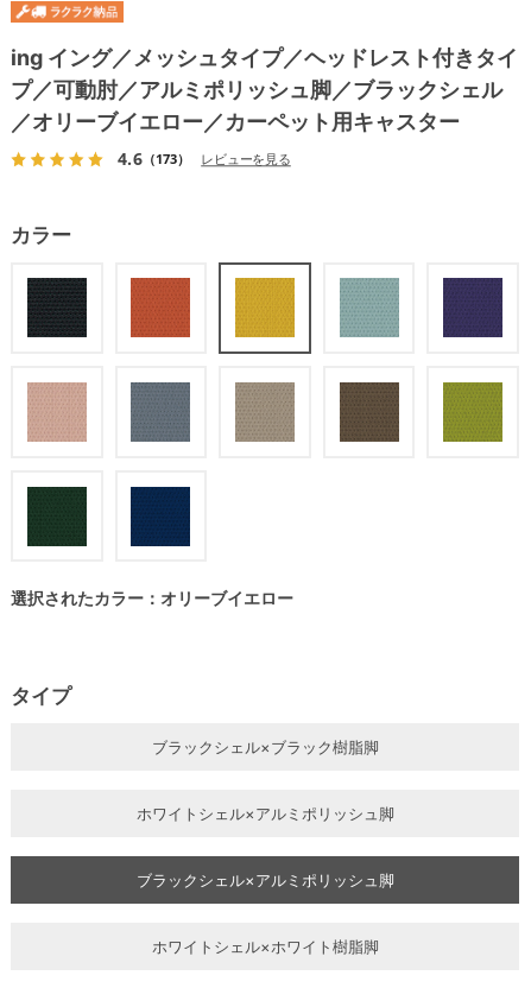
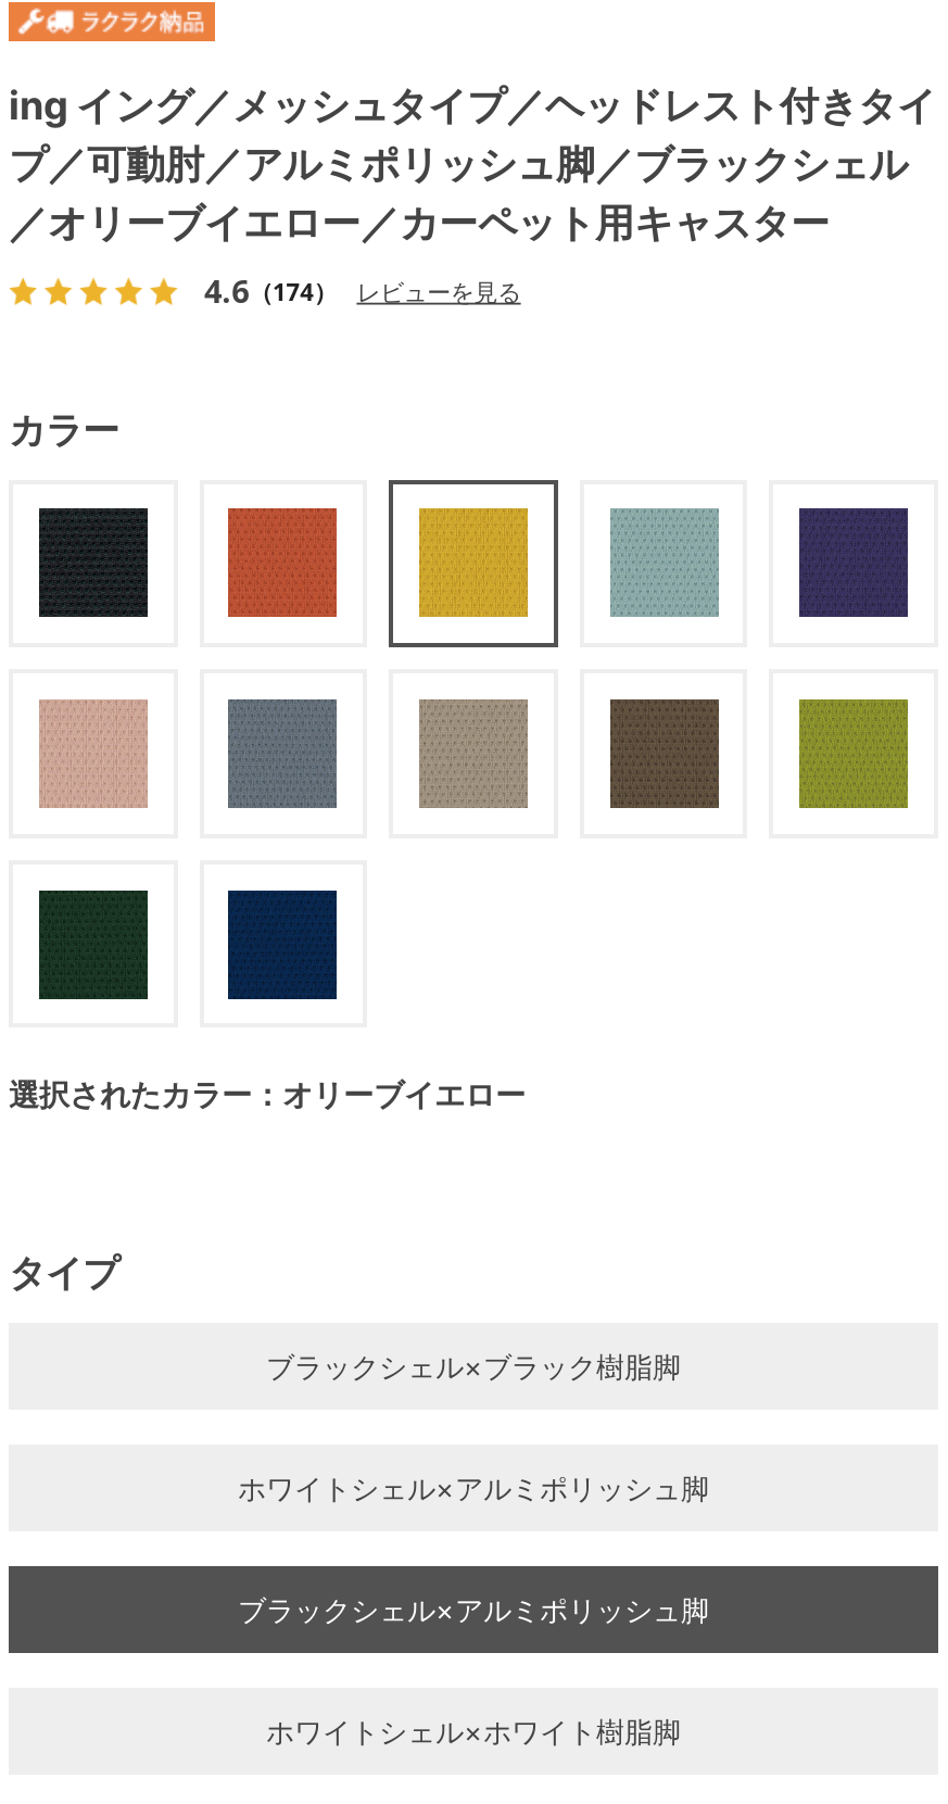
[118,146,291,170] 4.6（173） レビューを見る -> [204,268,521,311] 4.6（174） レビューを見る

